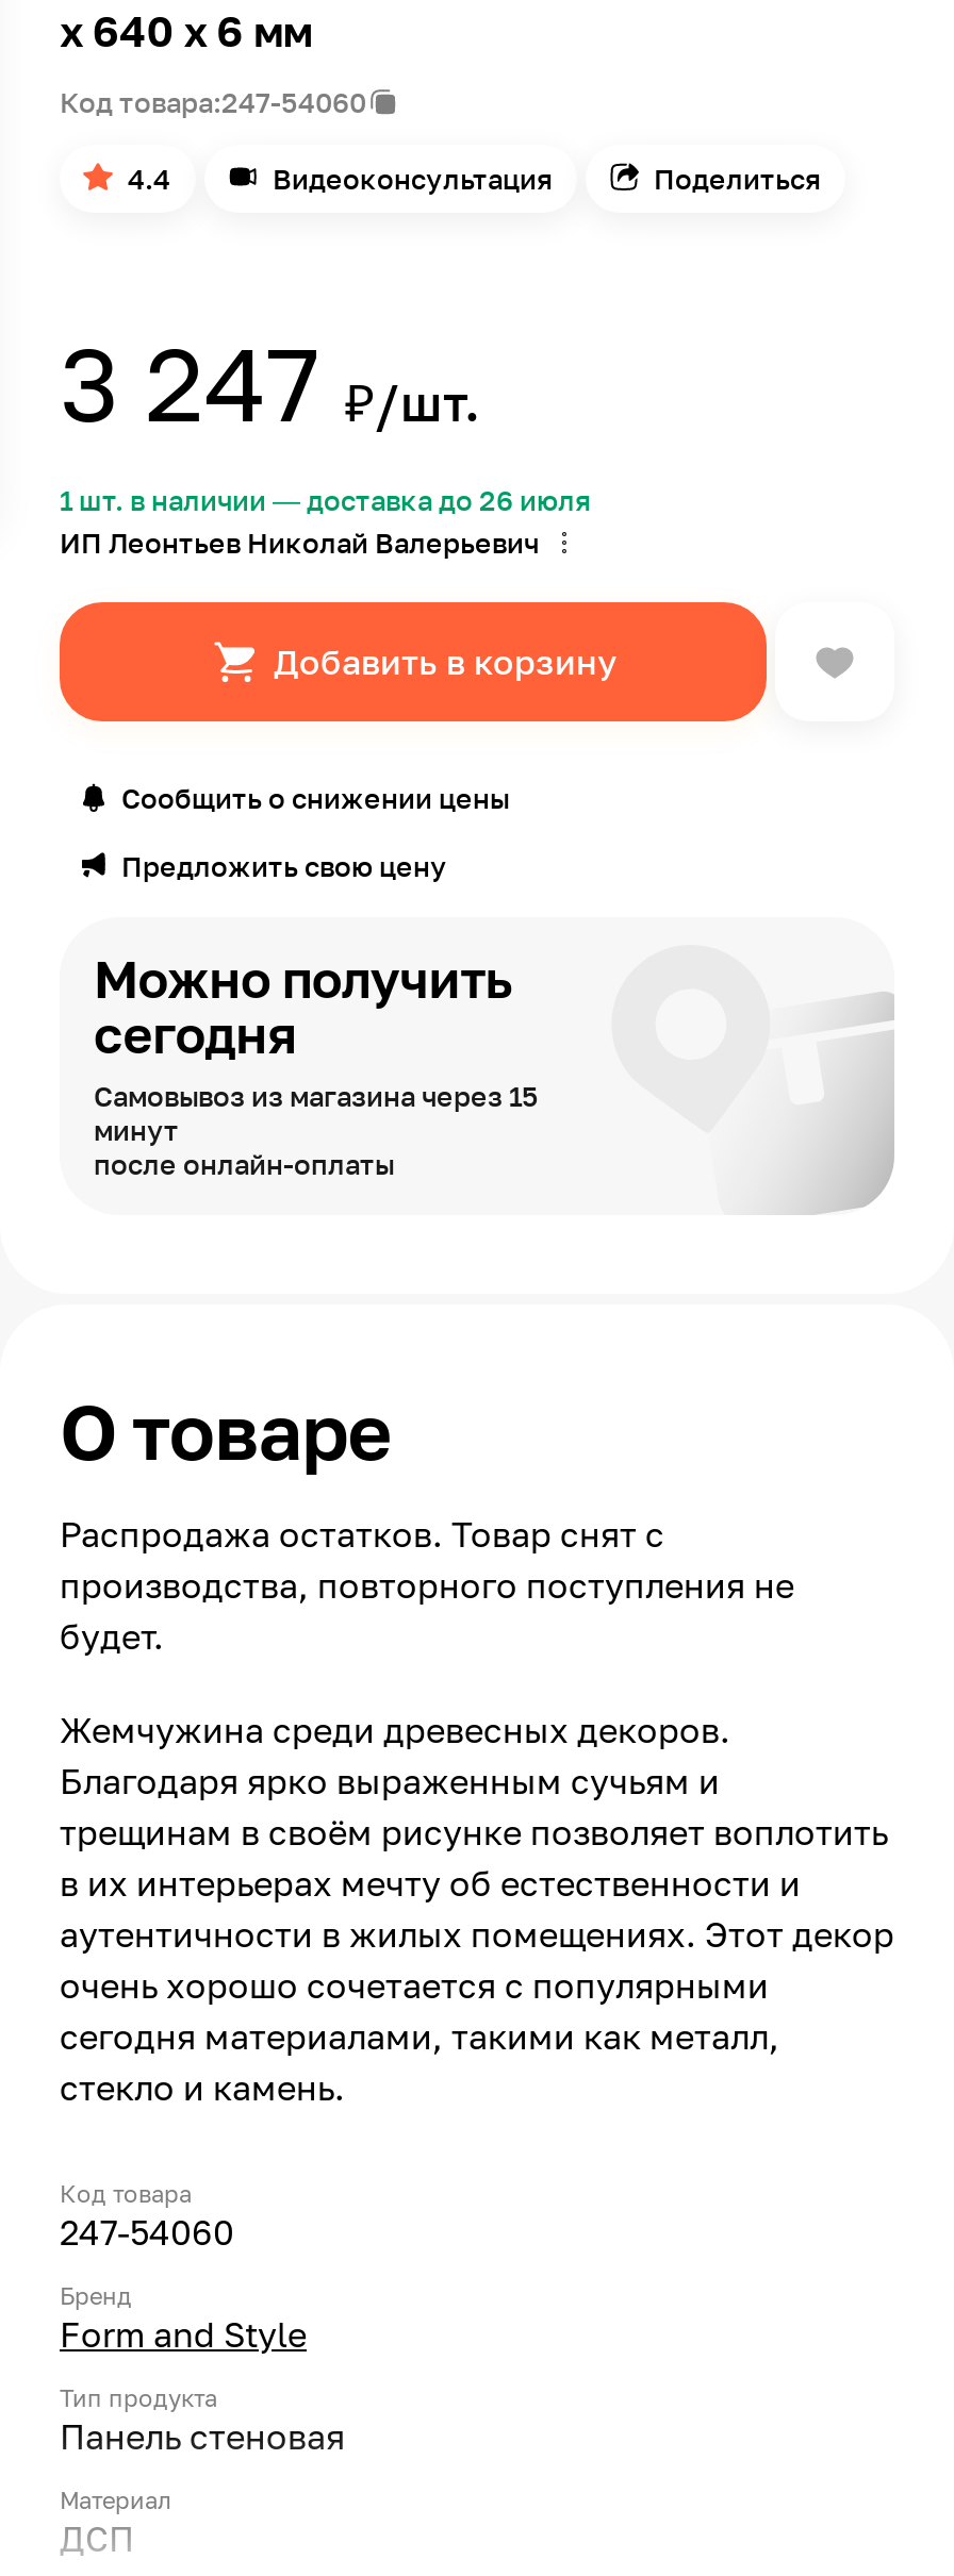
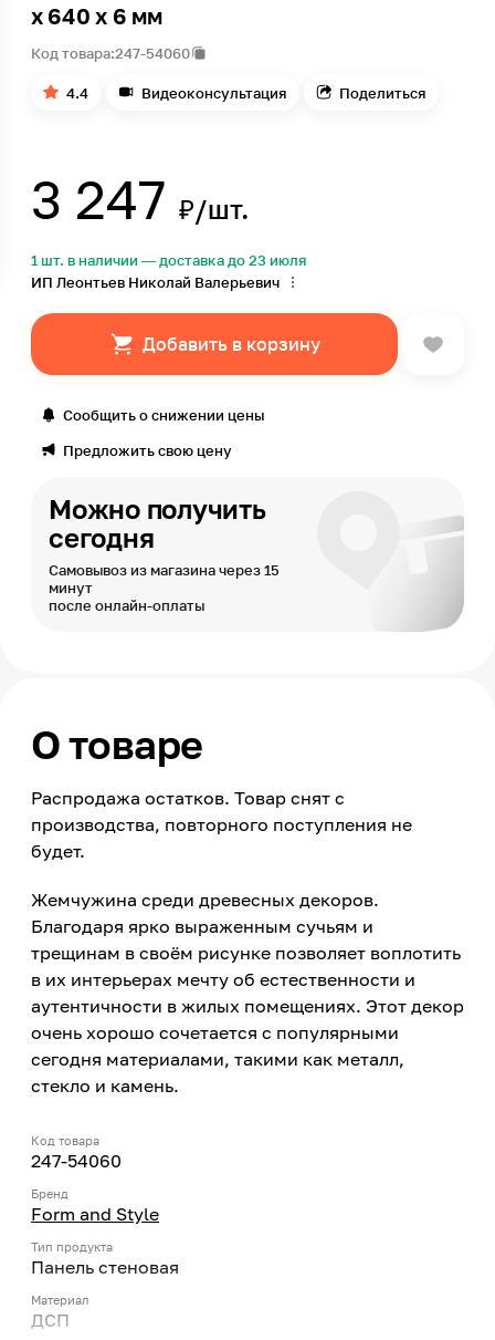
[60,483,590,517] 1 шт. в наличии — доставка до 26 июля -> [31,251,306,269] 1 шт. в наличии — доставка до 23 июля

